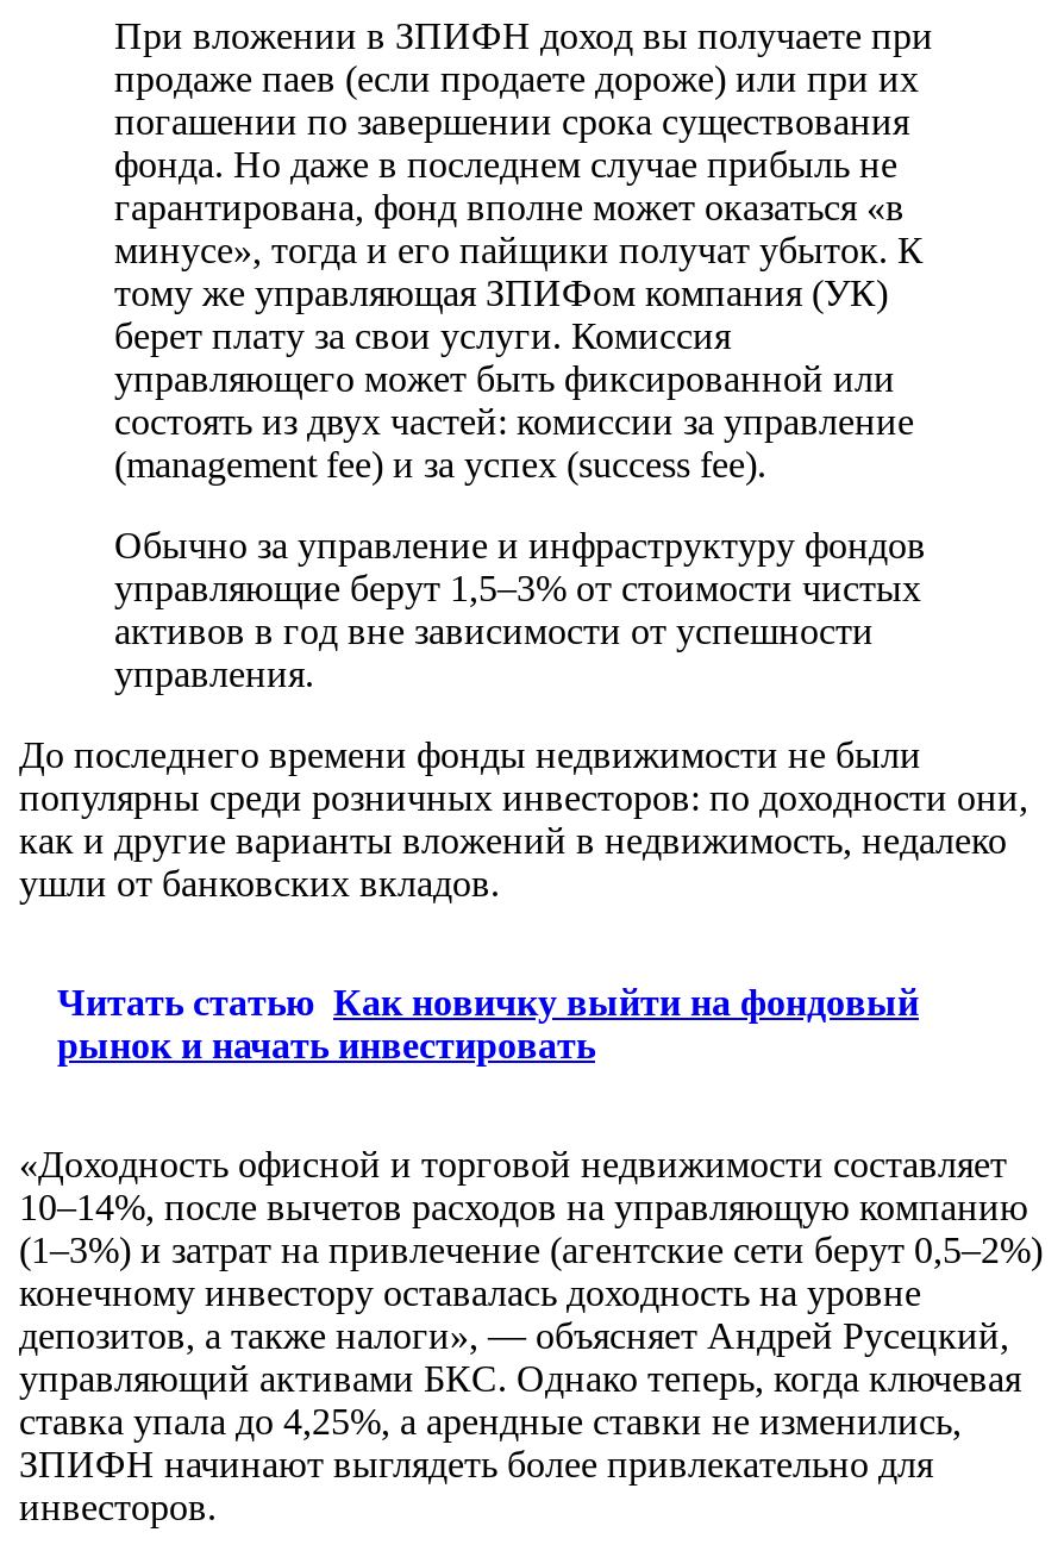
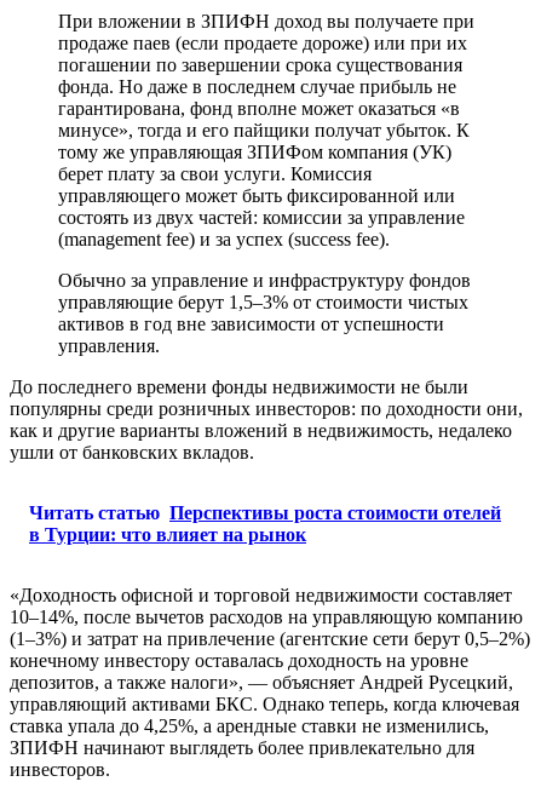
[57,982,919,1066] Читать статью Как новичку выйти на фондовый | рынок и начать инвестировать -> [29,503,501,545] Читать статью Перспективы роста стоимости отелей | в Турции: что влияет на рынок

